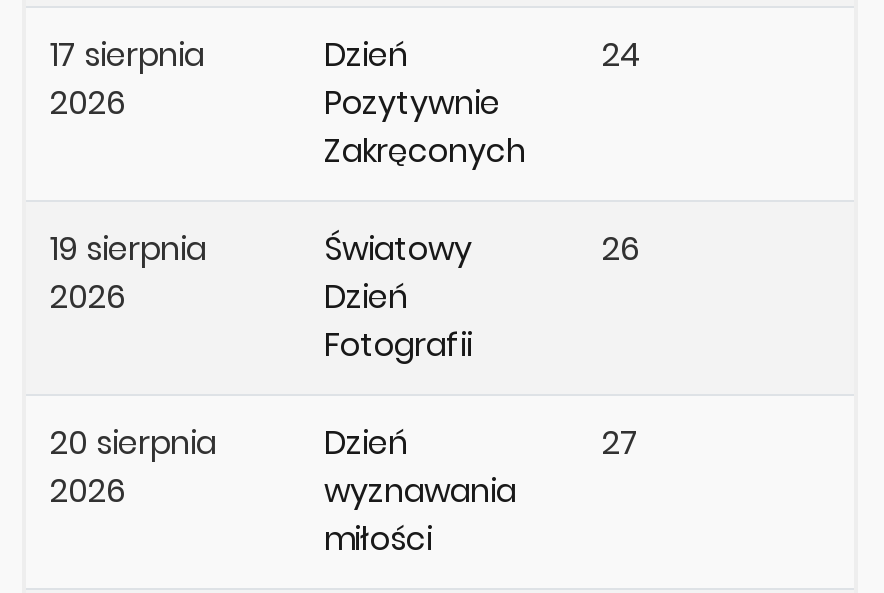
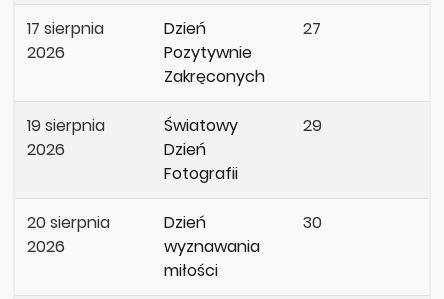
[602,31,642,77] 24 -> [303,16,321,39] 27
[602,225,640,271] 26 -> [303,113,322,136] 29
[602,419,638,465] 27 -> [303,210,322,233] 30

